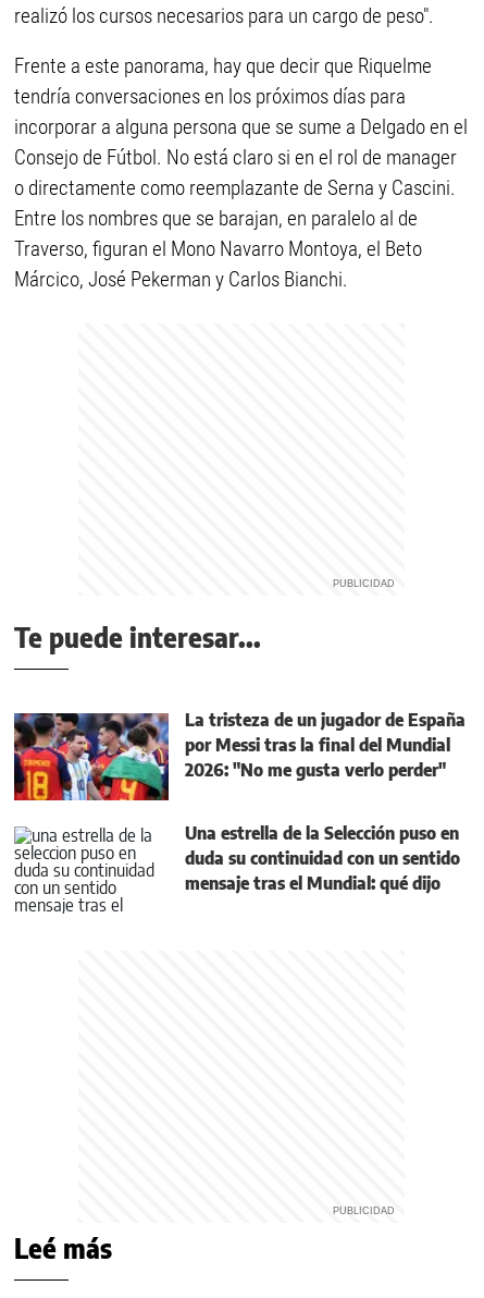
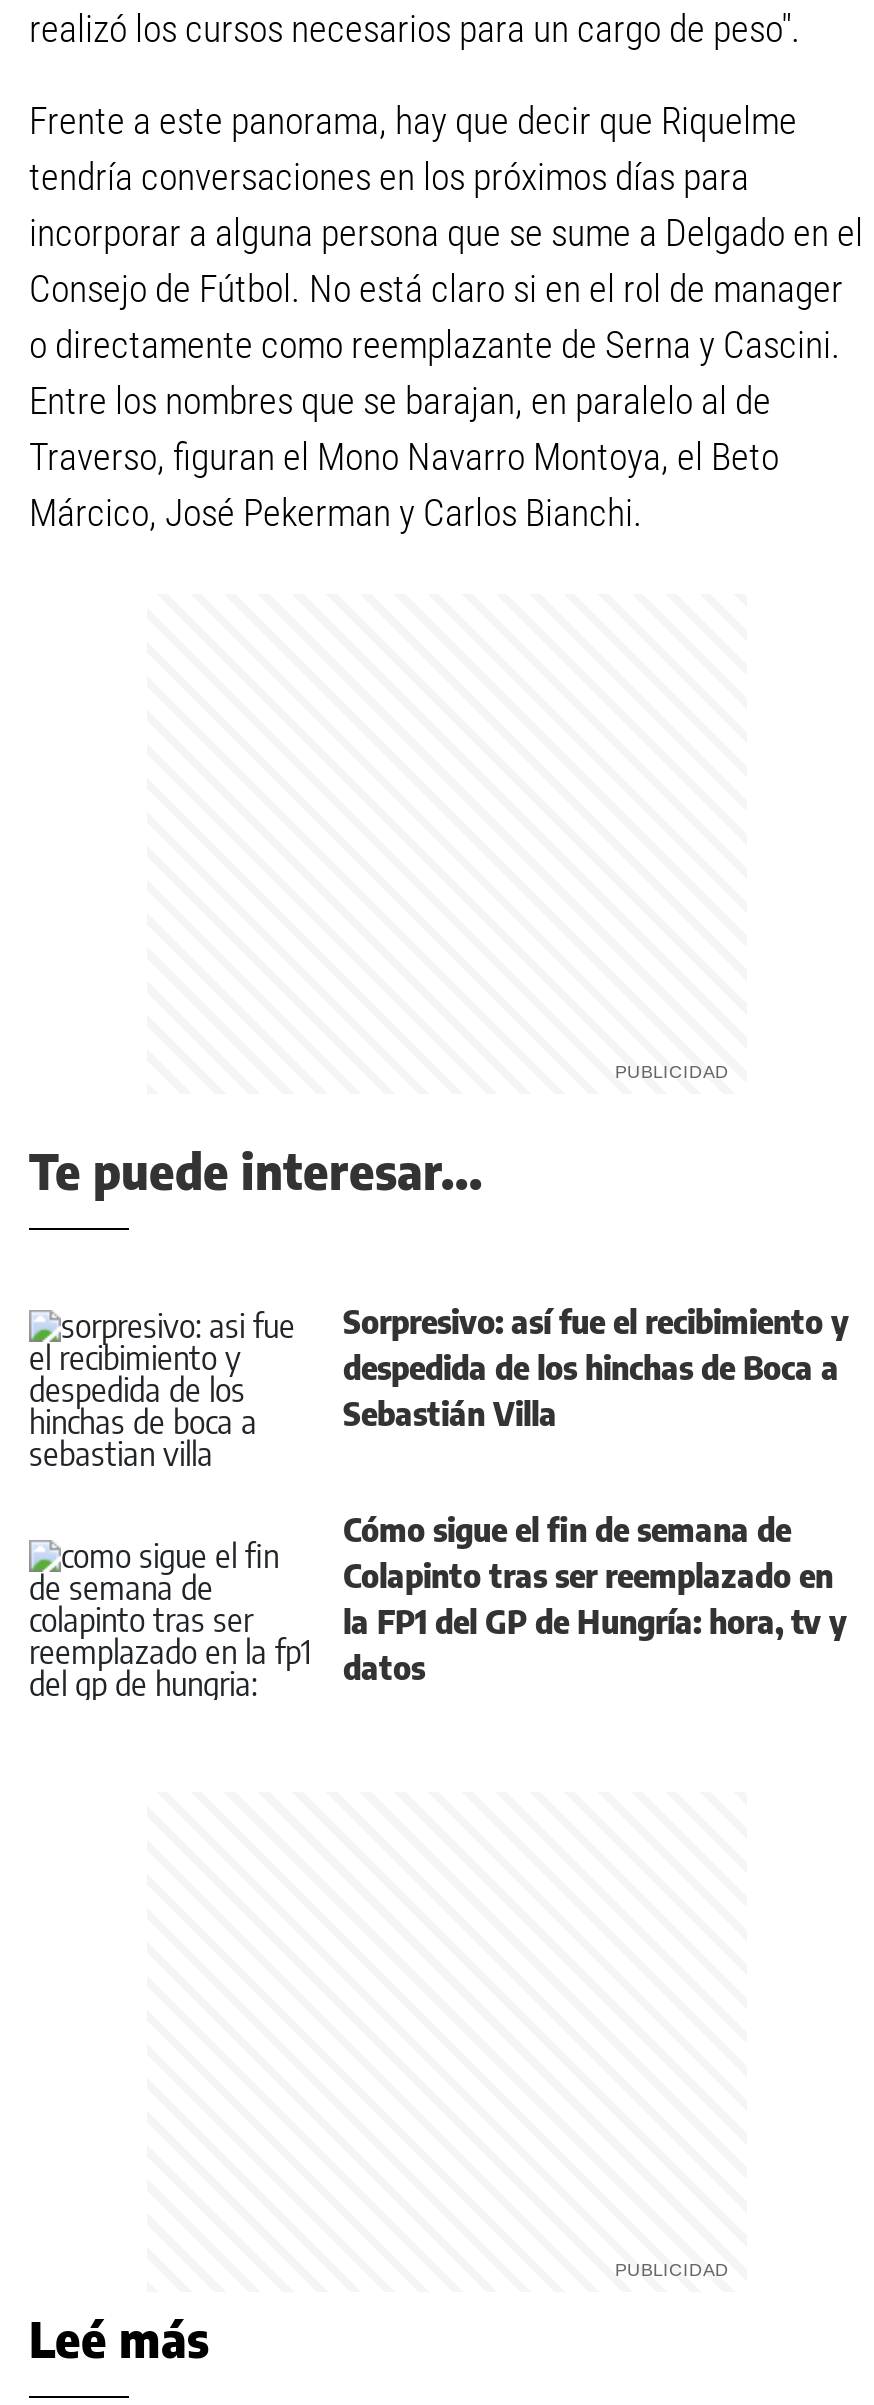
[13,709,466,801] [image] | La tristeza de un jugador de España | por Messi tras la final del Mundial | 2026: "No me gusta verlo perder" -> [29,1303,849,1470] [image] | Sorpresivo: así fue el recibimiento y | despedida de los hinchas de Boca a | Sebastián Villa
[14,823,460,913] [image] | Una estrella de la Selección puso en | duda su continuidad con un sentido | mensaje tras el Mundial: qué dijo -> [27,1511,847,1700] [image] | Cómo sigue el fin de semana de | Colapinto tras ser reemplazado en | la FP1 del GP de Hungría: hora, tv y | datos

